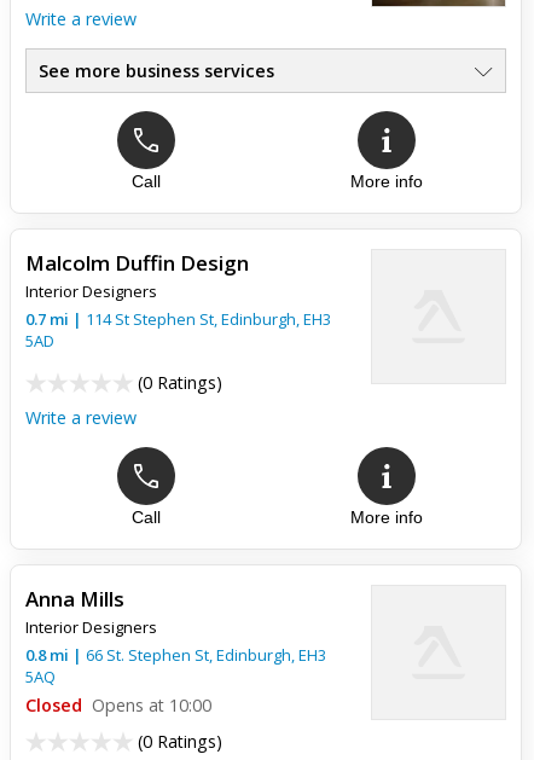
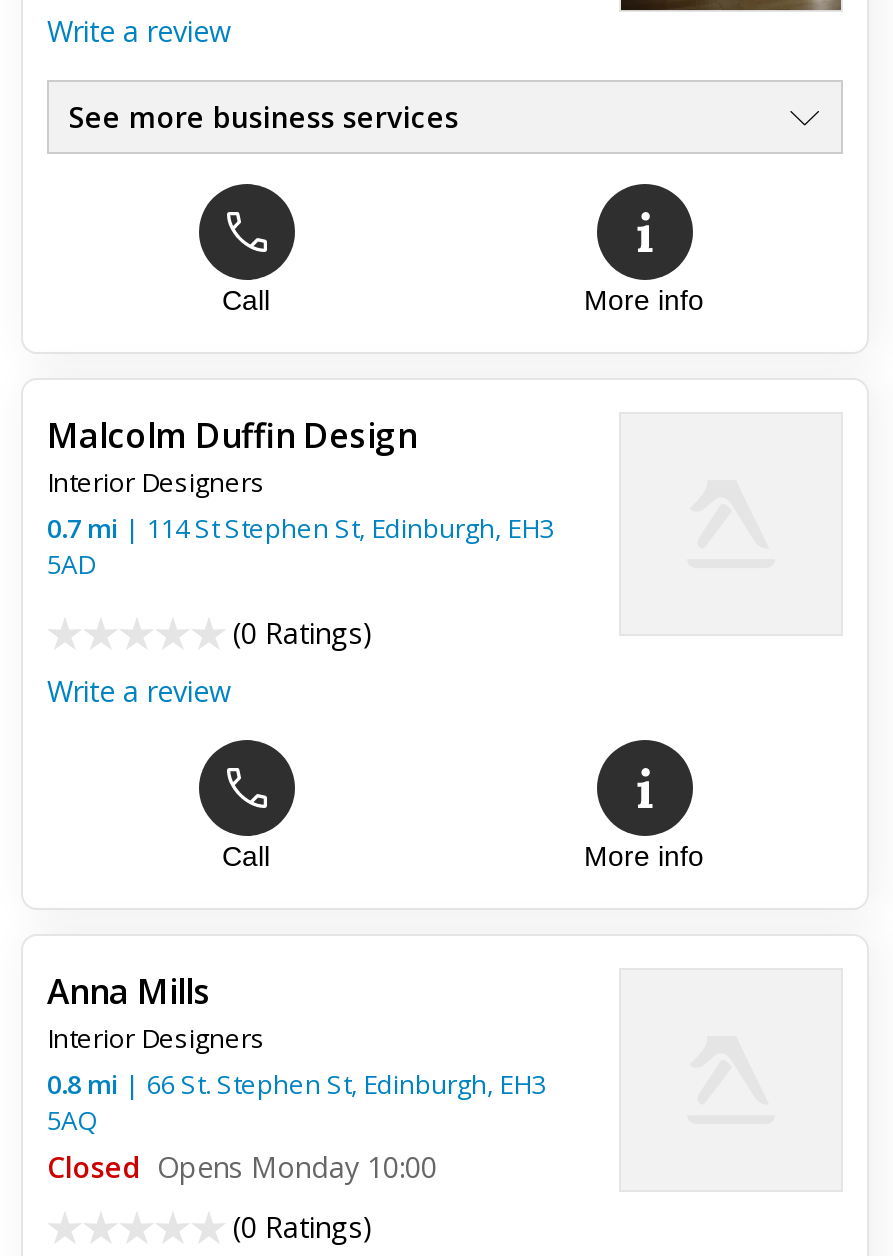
[25,694,211,717] Closed Opens at 10:00 -> [47,1148,437,1186] Closed Opens Monday 10:00

